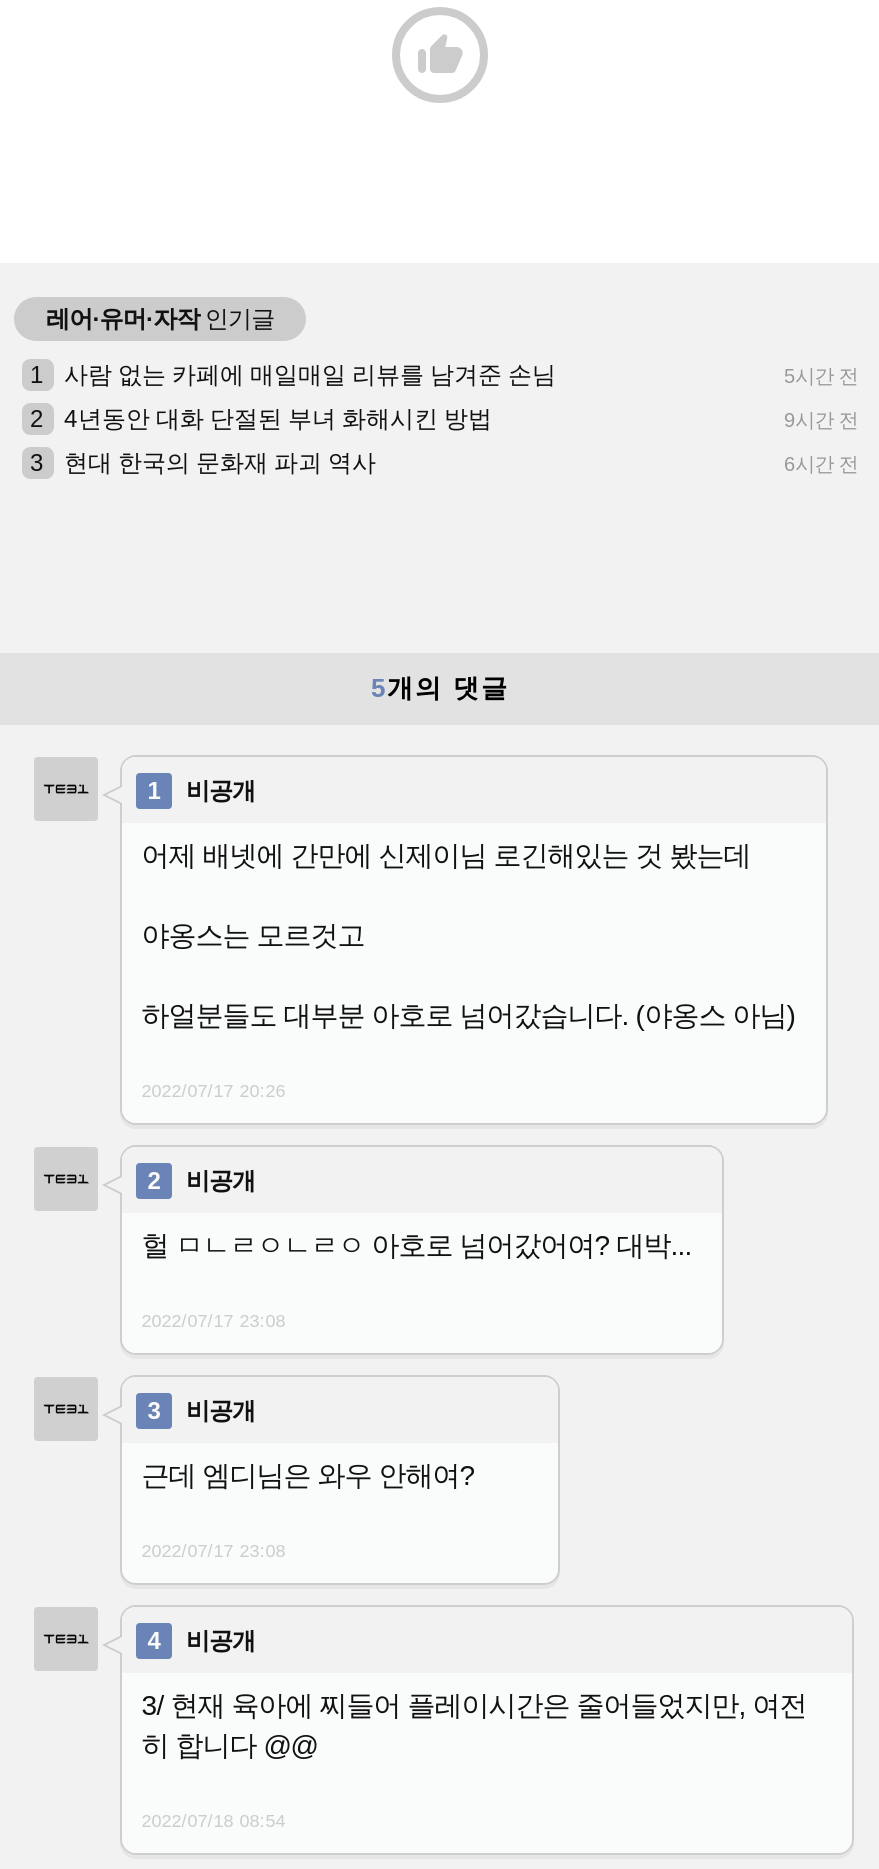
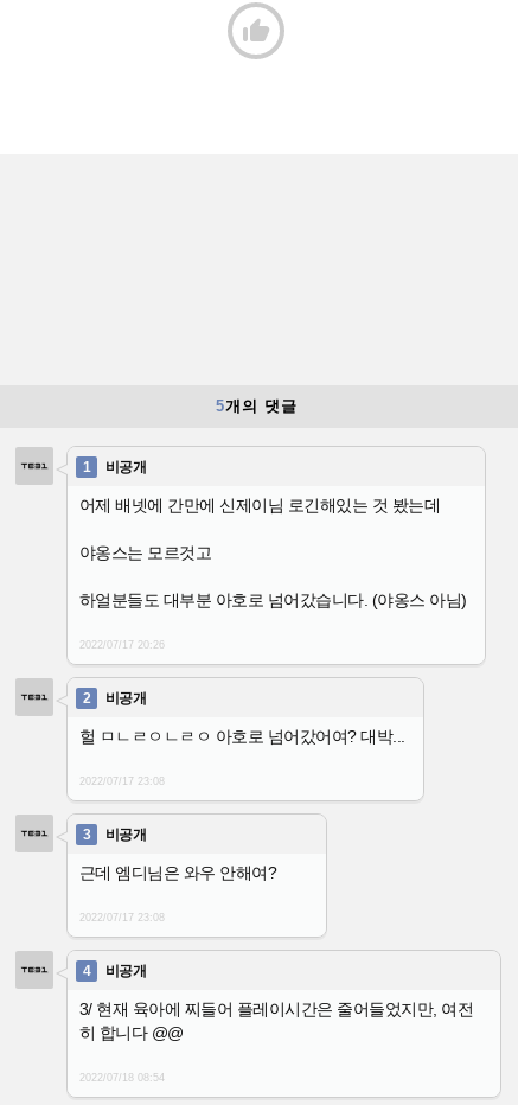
[30,304,858,476] 레어·유머·자작 인기글 | 1 | 사람 없는 카페에 매일매일 리뷰를 남겨준 손님 | 5시간 전 | 2 | 4년동안 대화 단절된 부녀 화해시킨 방법 | 9시간 전 | 3 | 현대 한국의 문화재 파괴 역사 | 6시간 전 -> none

